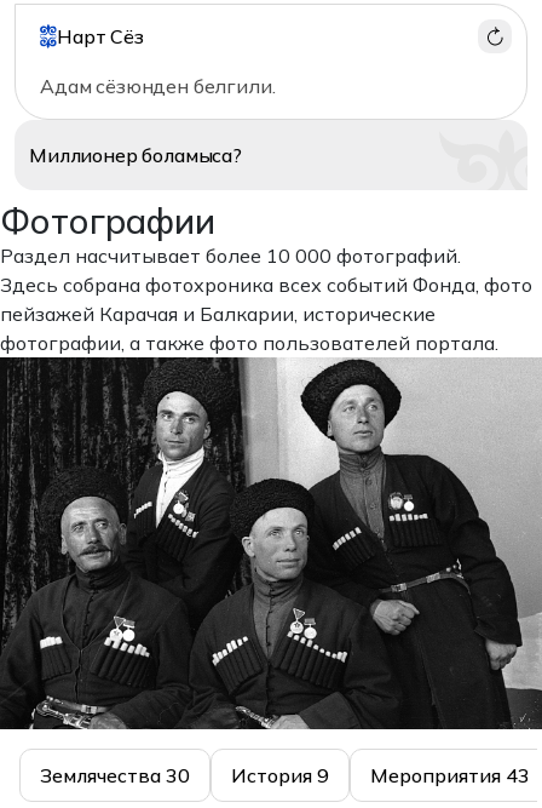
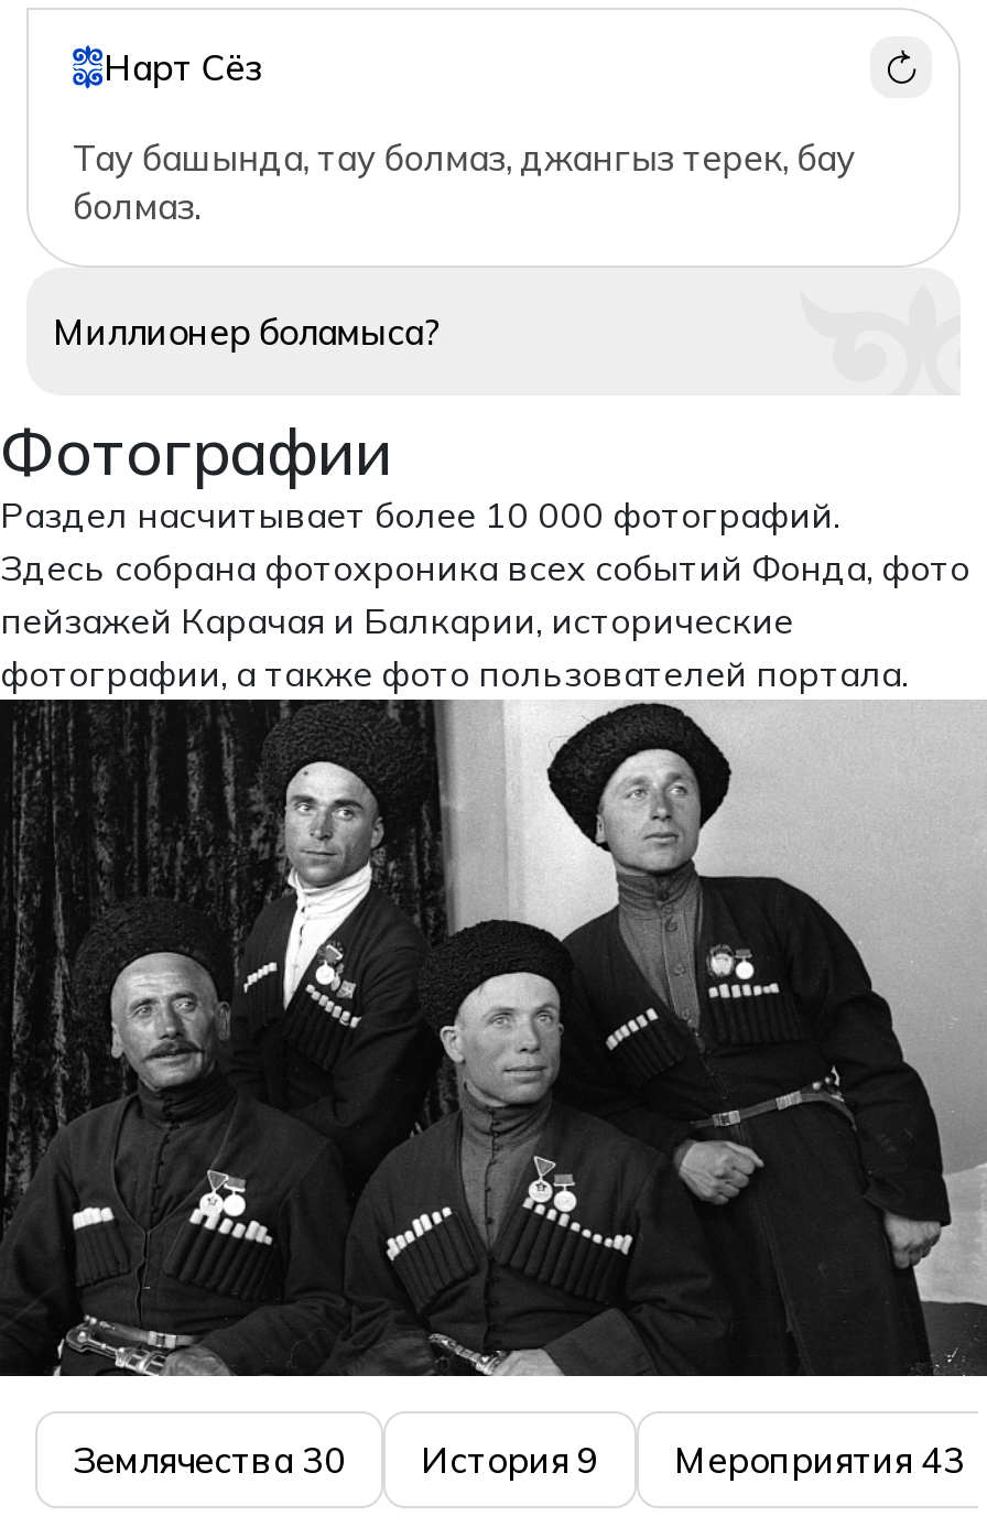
[40,74,275,98] Адам сёзюнден белгили. -> [73,136,855,228] Тау башында, тау болмаз, джангыз терек, бау | болмаз.

